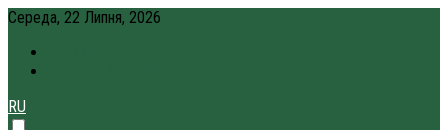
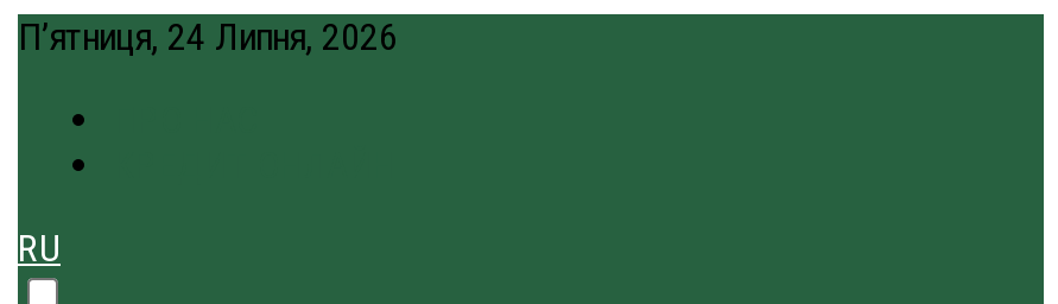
[8,8,161,27] Середа, 22 Липня, 2026 -> [18,14,398,59] П’ятниця, 24 Липня, 2026

